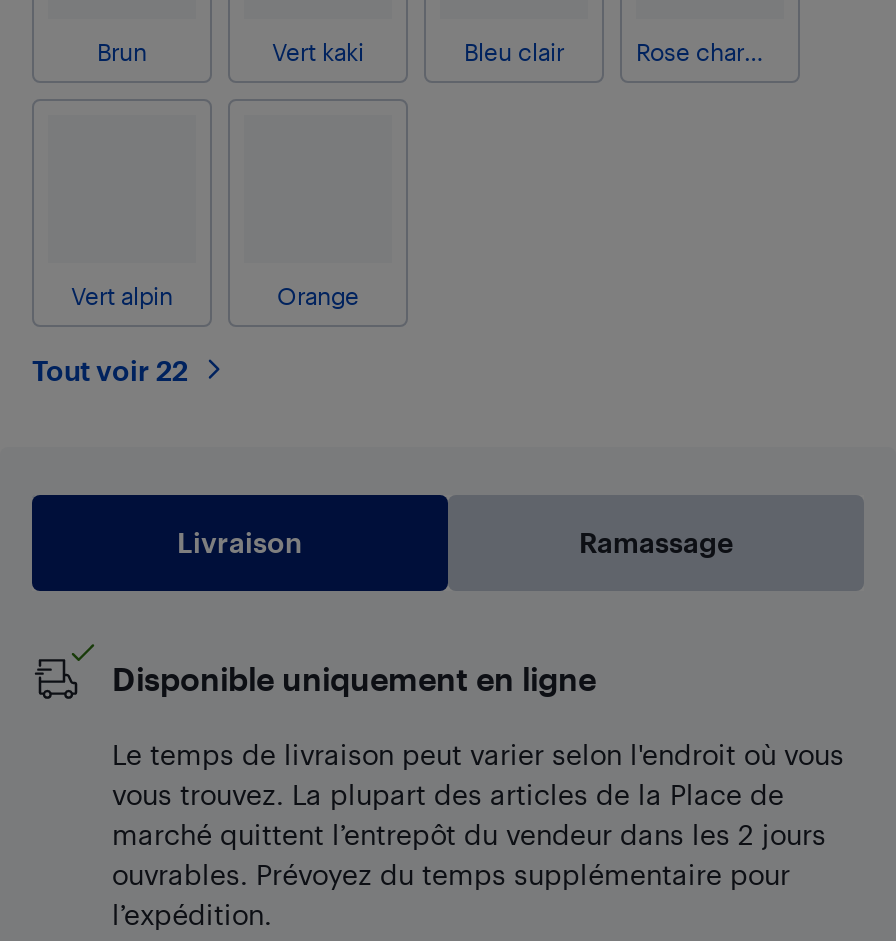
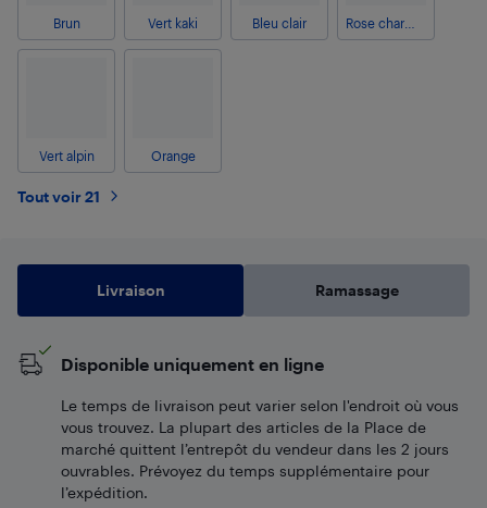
[32,353,188,387] Tout voir 22 -> [17,187,100,206] Tout voir 21

